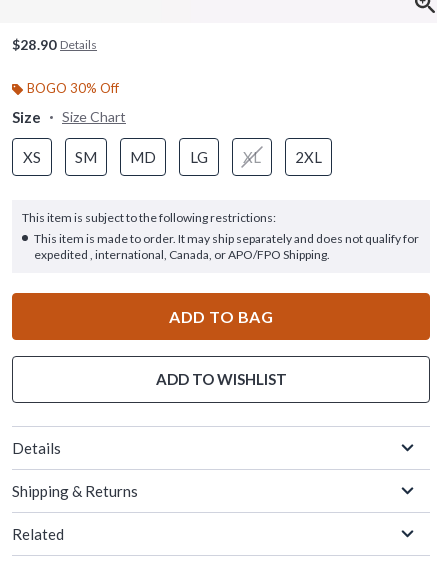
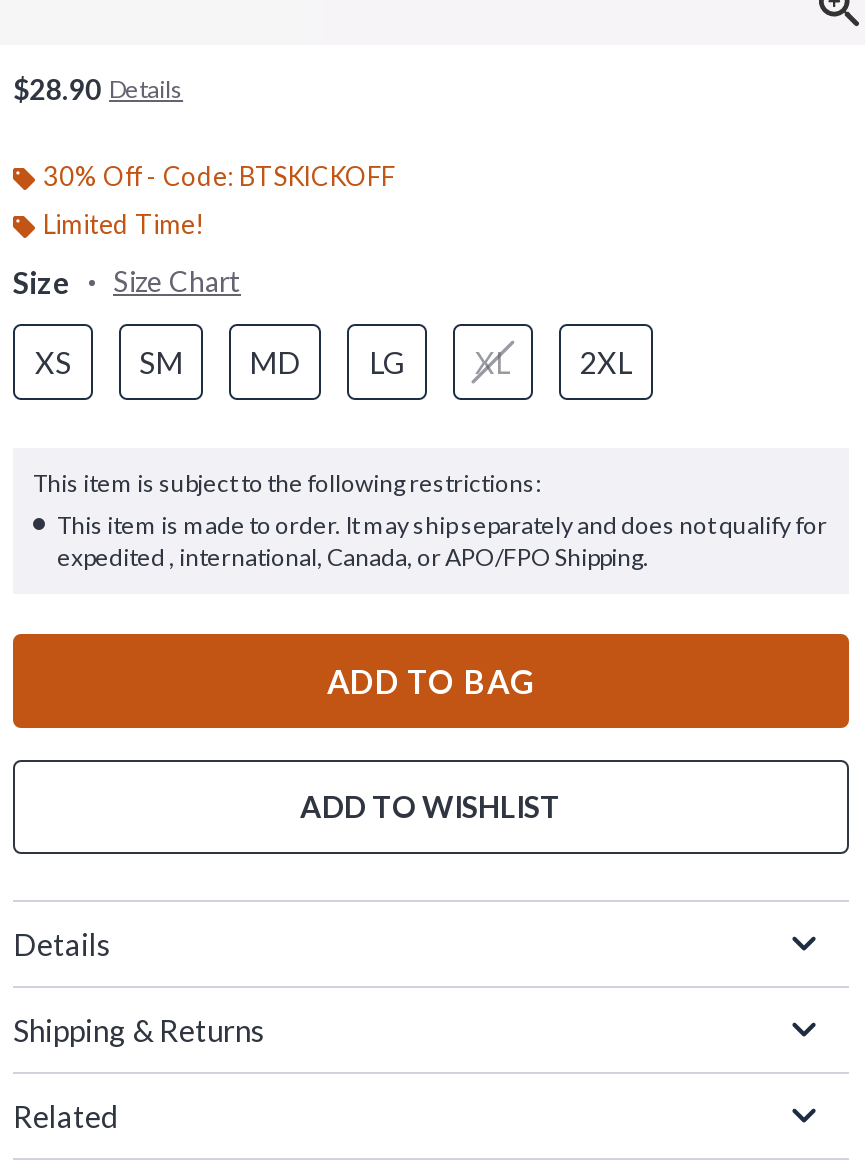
[27,79,119,95] BOGO 30% Off -> [43,159,395,239] 30% Off - Code: BTSKICKOFF | Limited Time!

